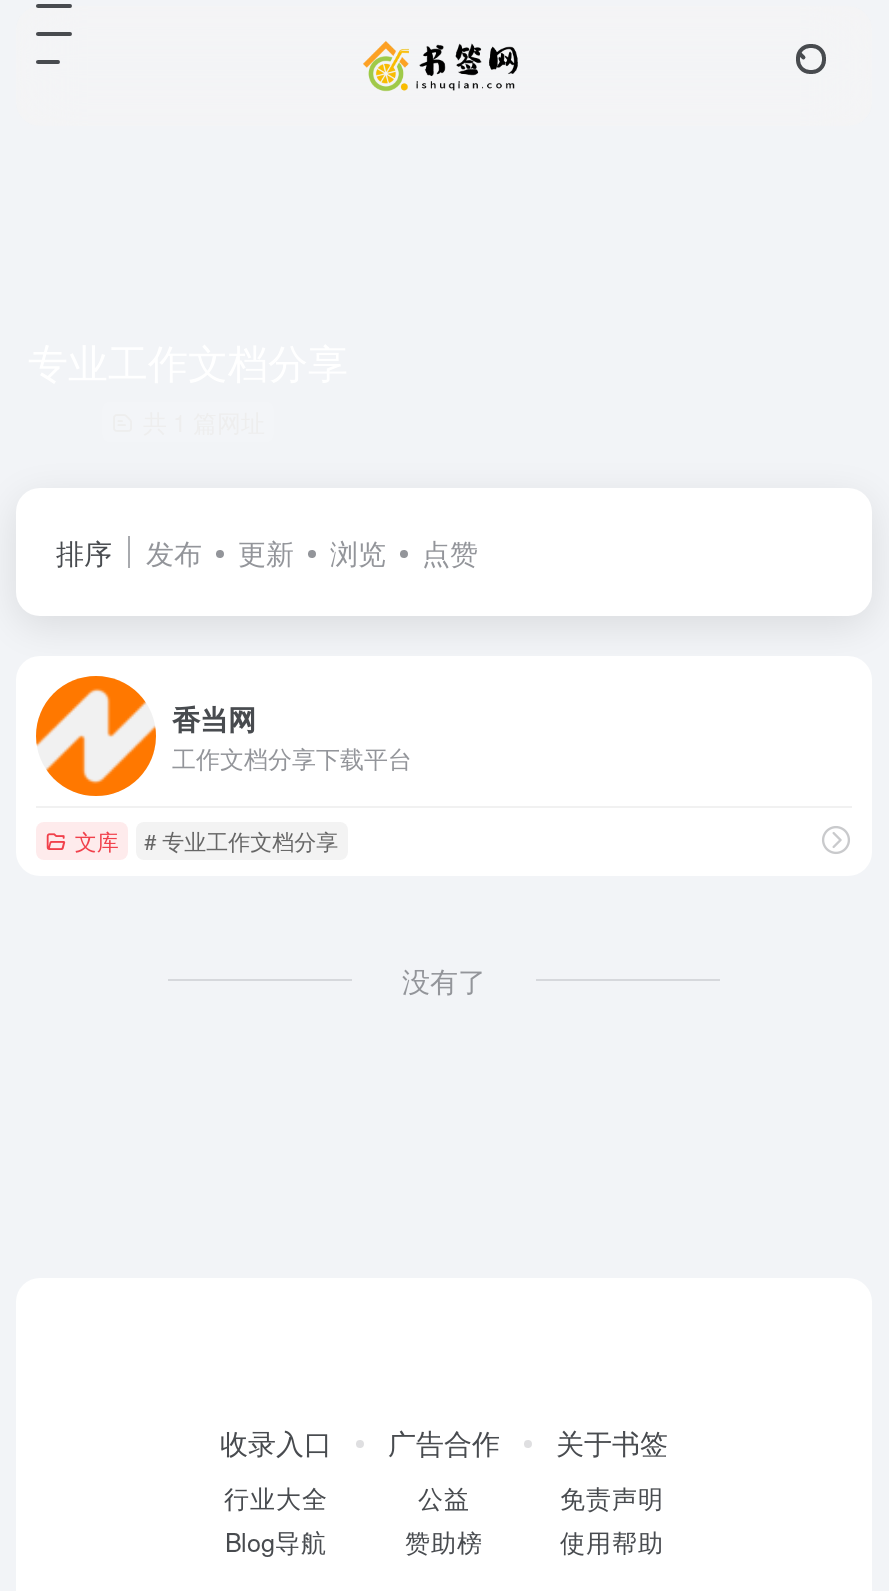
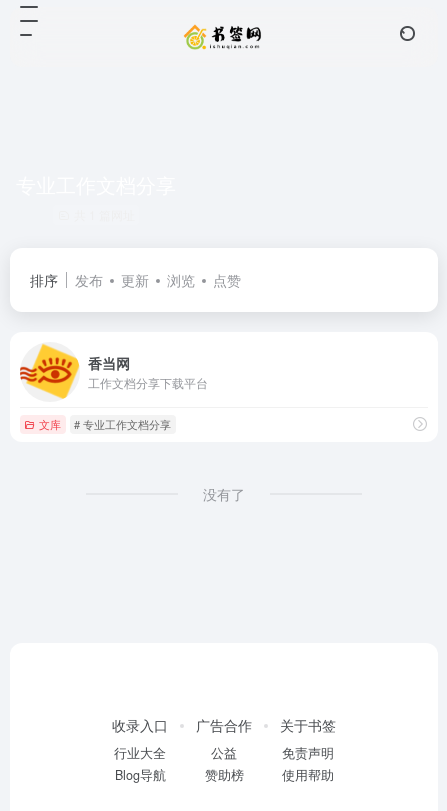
[34,674,158,798] [image] -> [19,342,80,402] [image]

